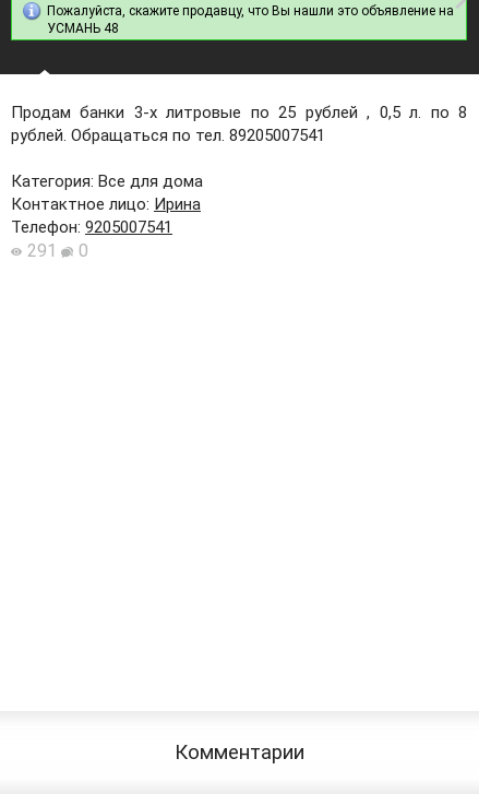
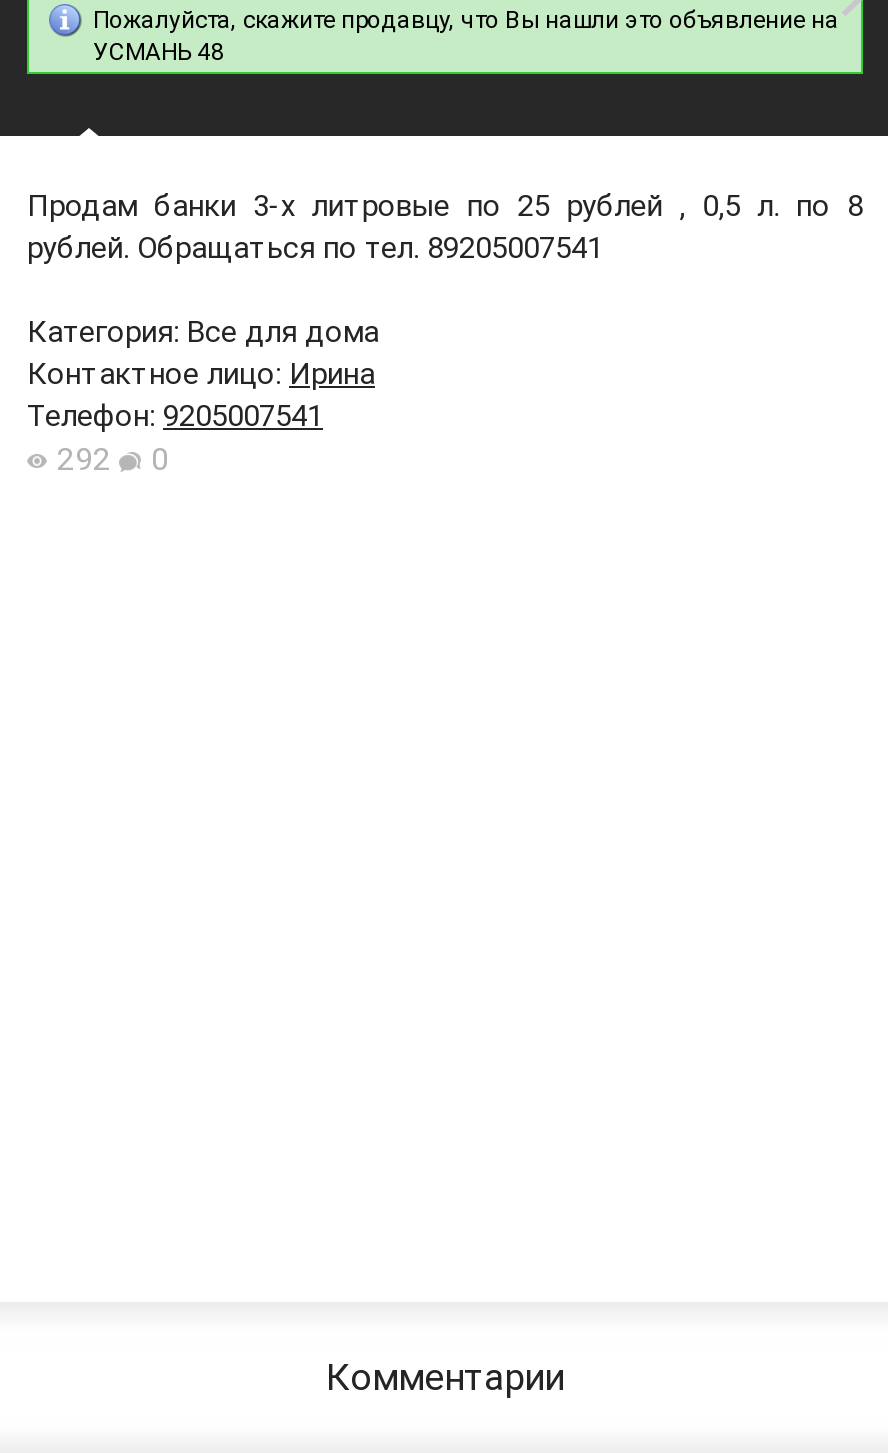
[27,240,88,261] 291 0 -> [57,440,169,478] 292 0

